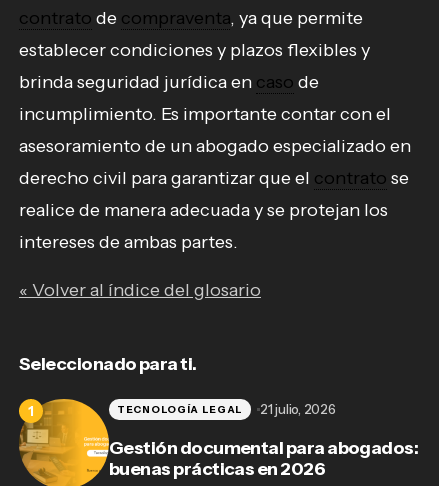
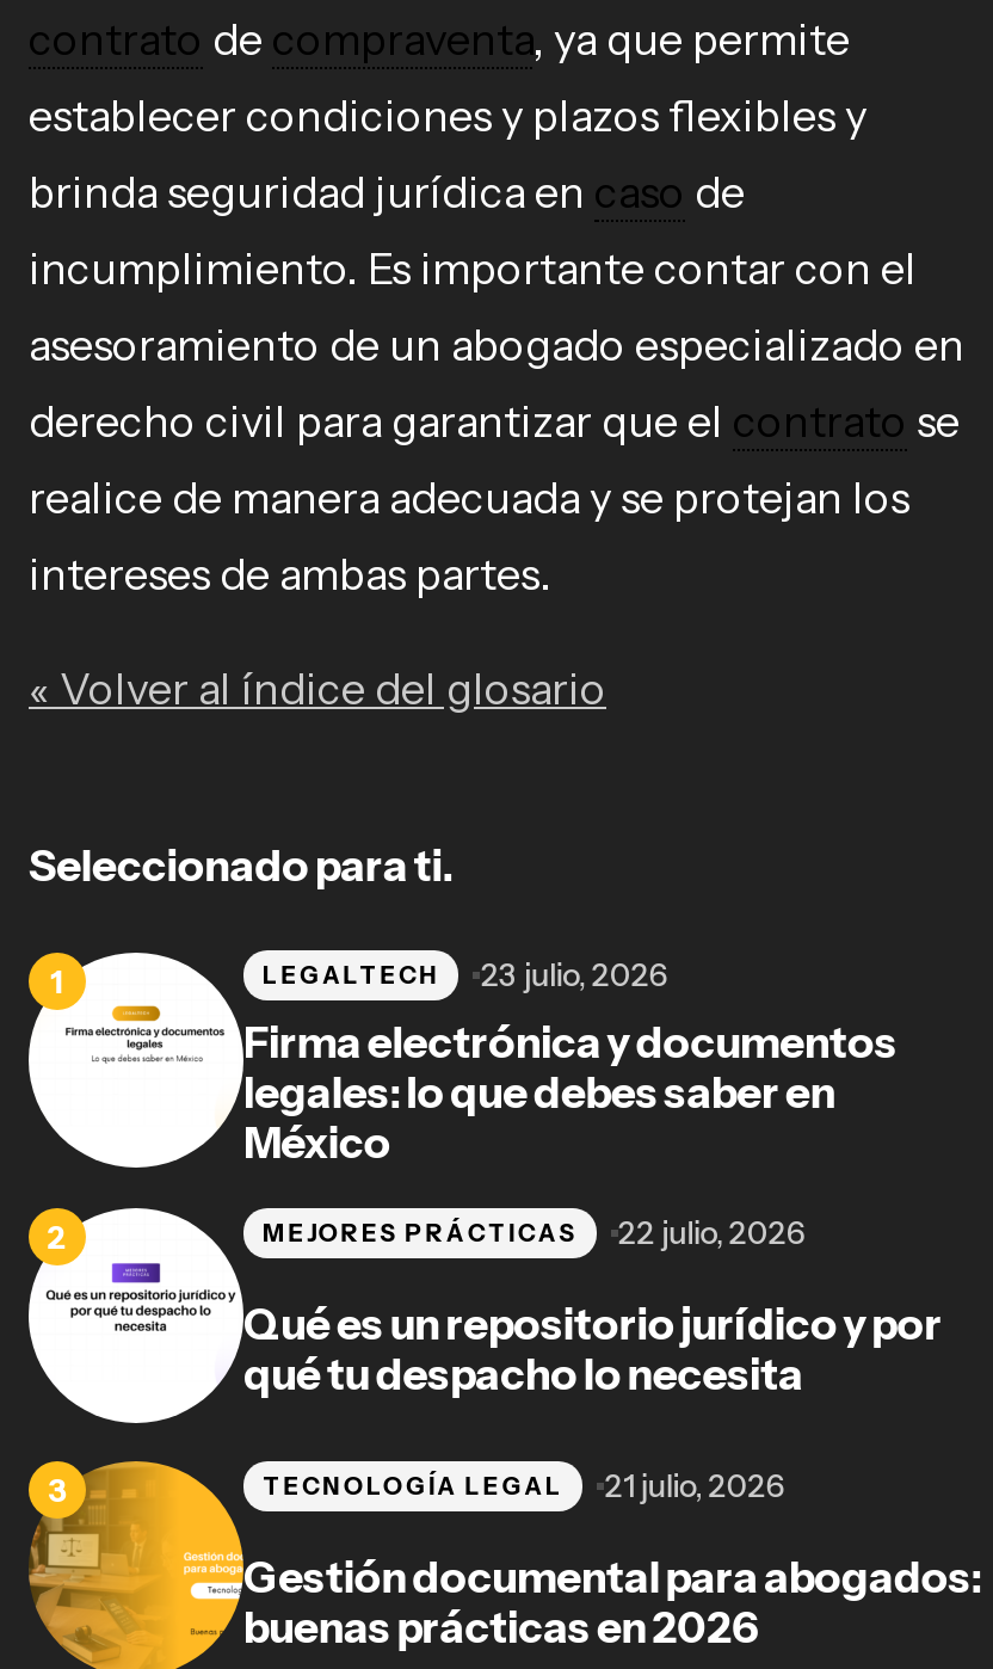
none -> [26,950,897,1170] [image] | Firma electrónica y documentos | legales: lo que debes saber en | México
none -> [26,1206,942,1425] [image] | Qué es un repositorio jurídico y por | qué tu despacho lo necesita
none -> [263,955,668,993] LEGALTECH | 23 julio, 2026
none -> [263,1213,805,1251] MEJORES PRÁCTICAS | 22 julio, 2026

